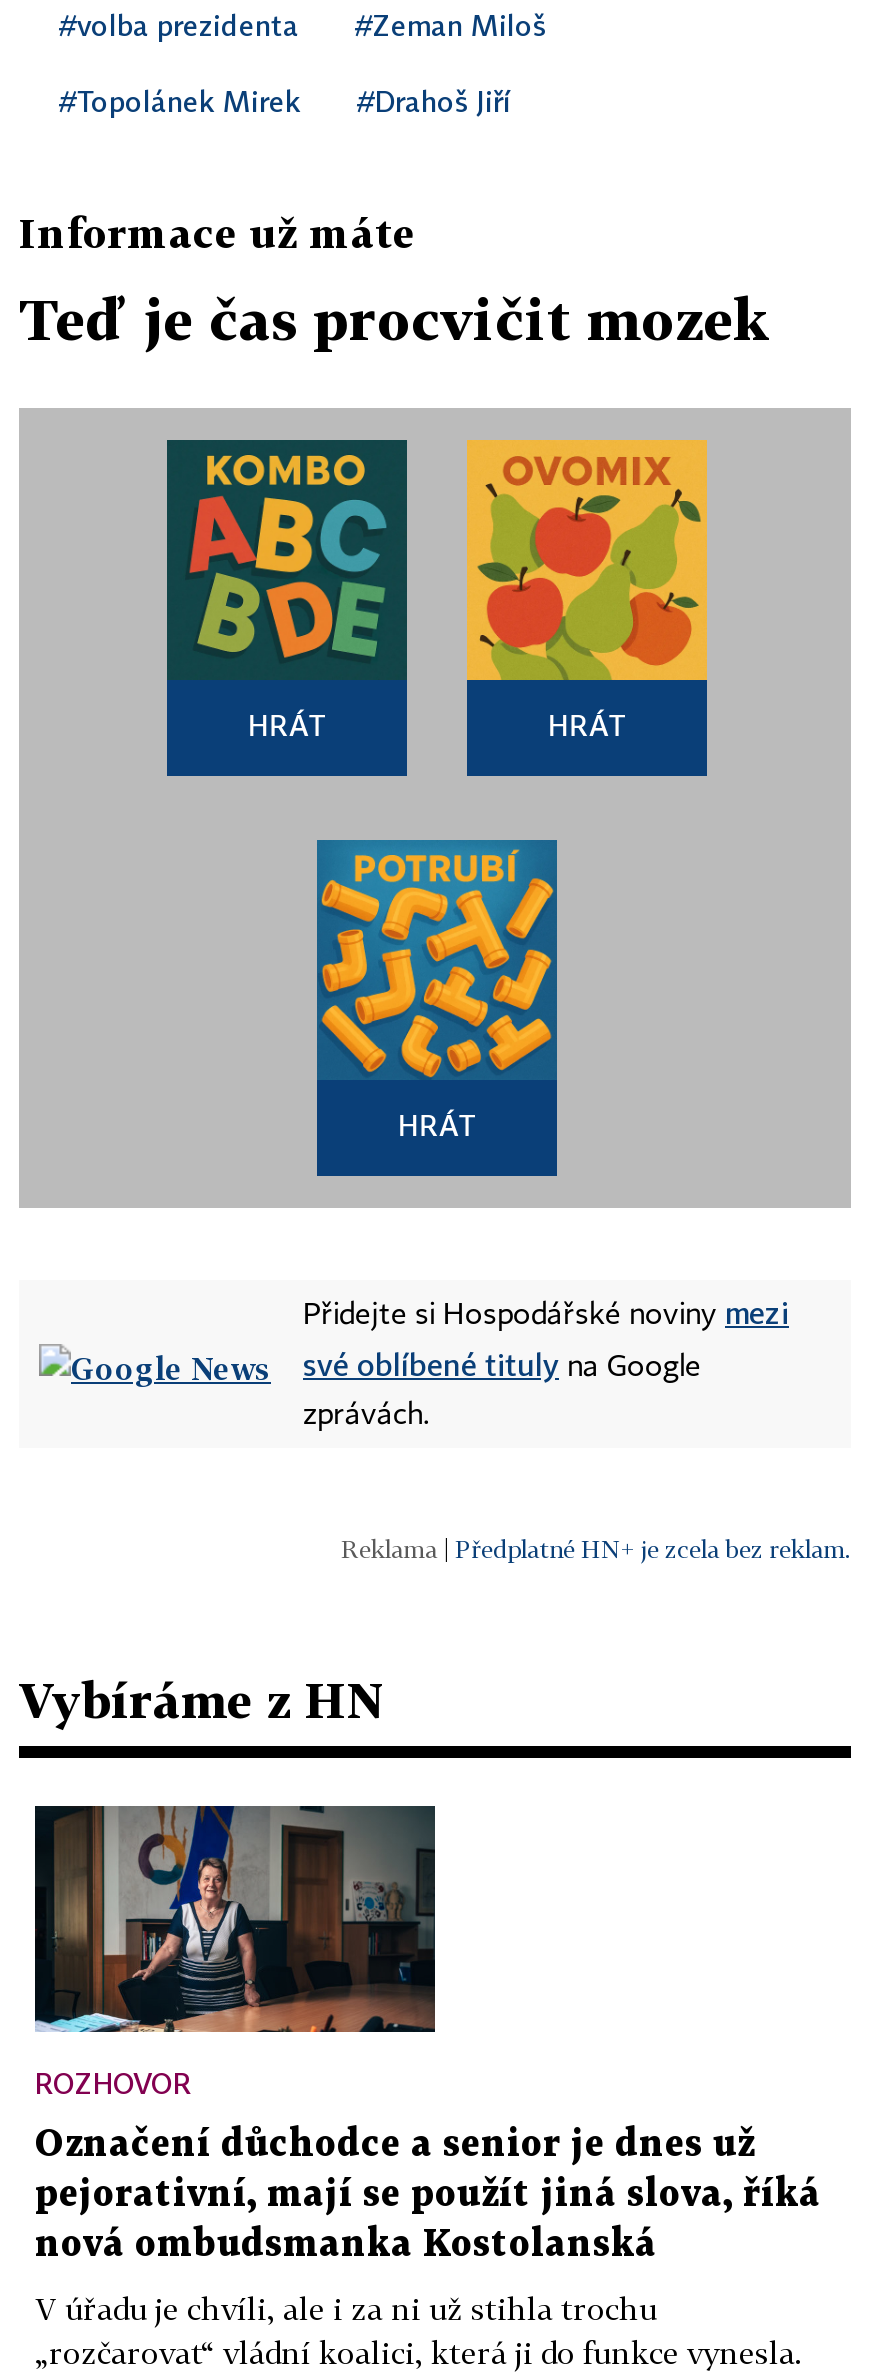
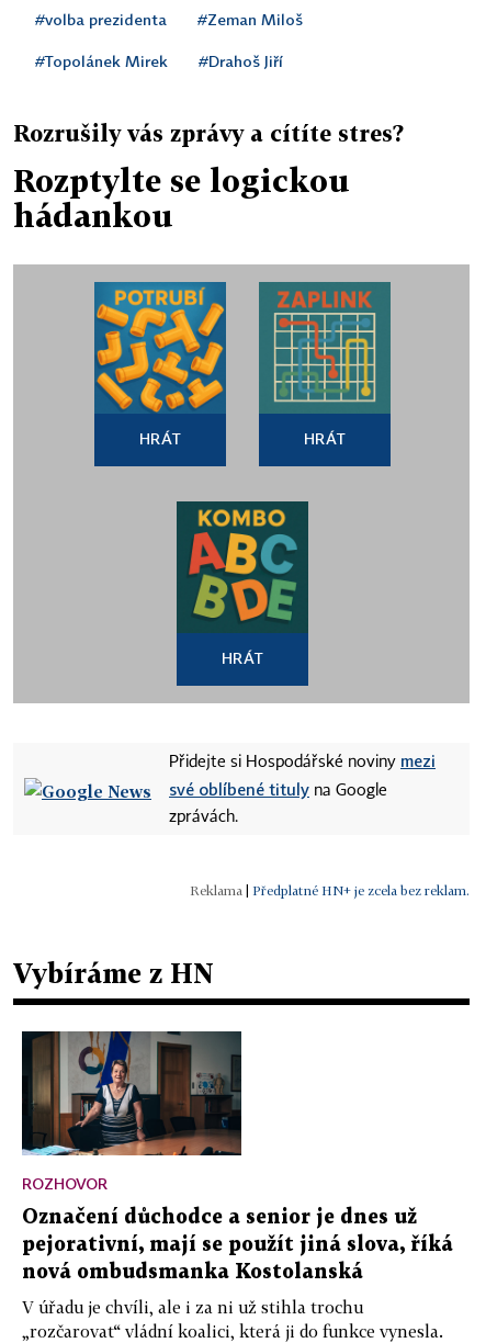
[19,208,415,256] Informace už máte -> [13,120,404,146] Rozrušily vás zprávy a cítíte stres?
[19,286,771,352] Teď je čas procvičit mozek -> [13,162,350,234] Rozptylte se logickou | hádankou
moved [167,440,407,680] -> [177,501,308,633]: [image]
[465,438,709,682] [image] -> [258,281,392,414] [image]
moved [317,840,557,1080] -> [94,282,226,413]: [image]

